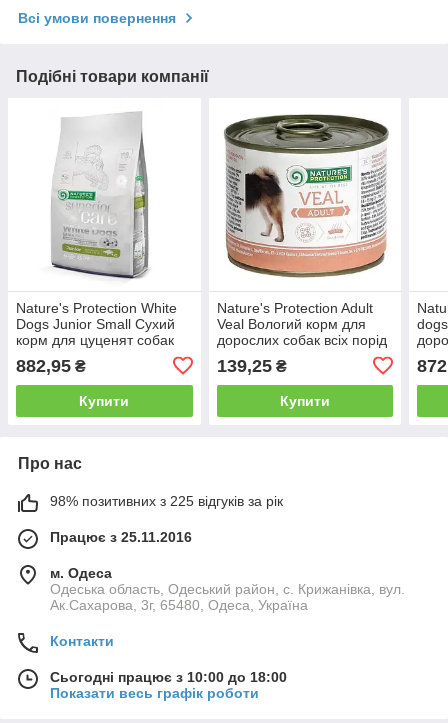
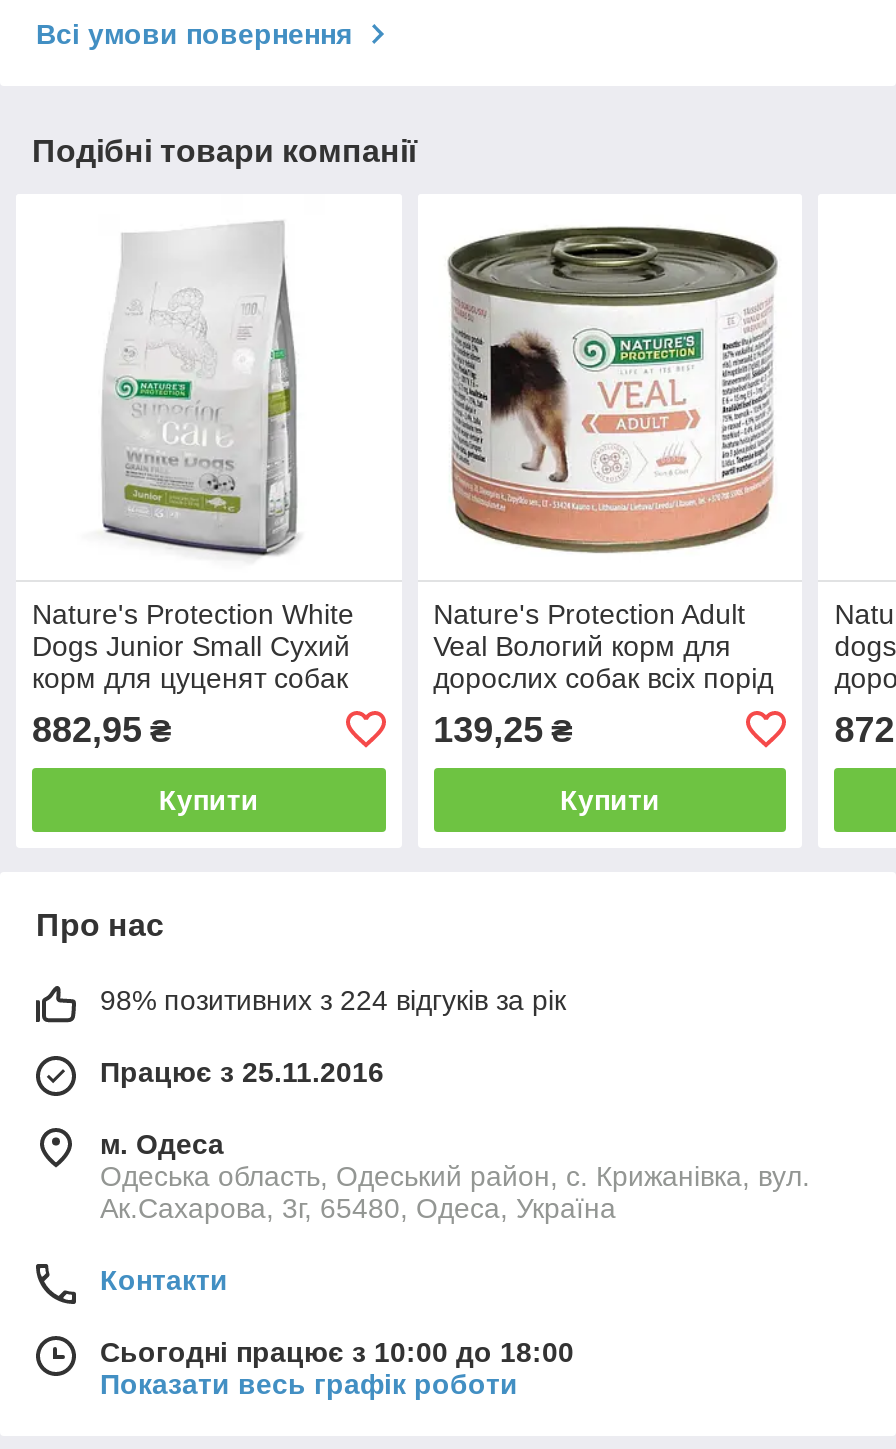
[50,493,283,509] 98% позитивних з 225 відгуків за рік -> [100,984,566,1016] 98% позитивних з 224 відгуків за рік

